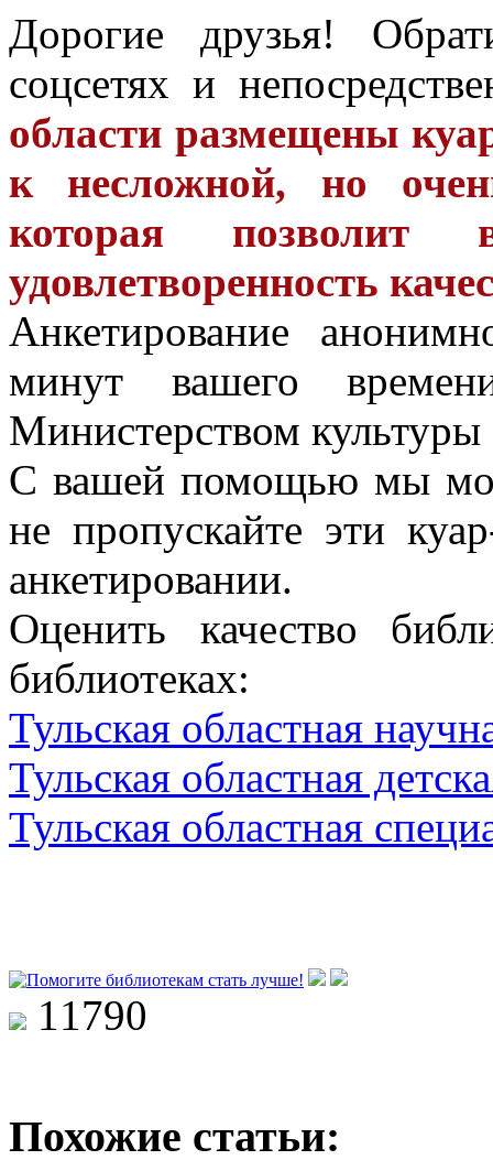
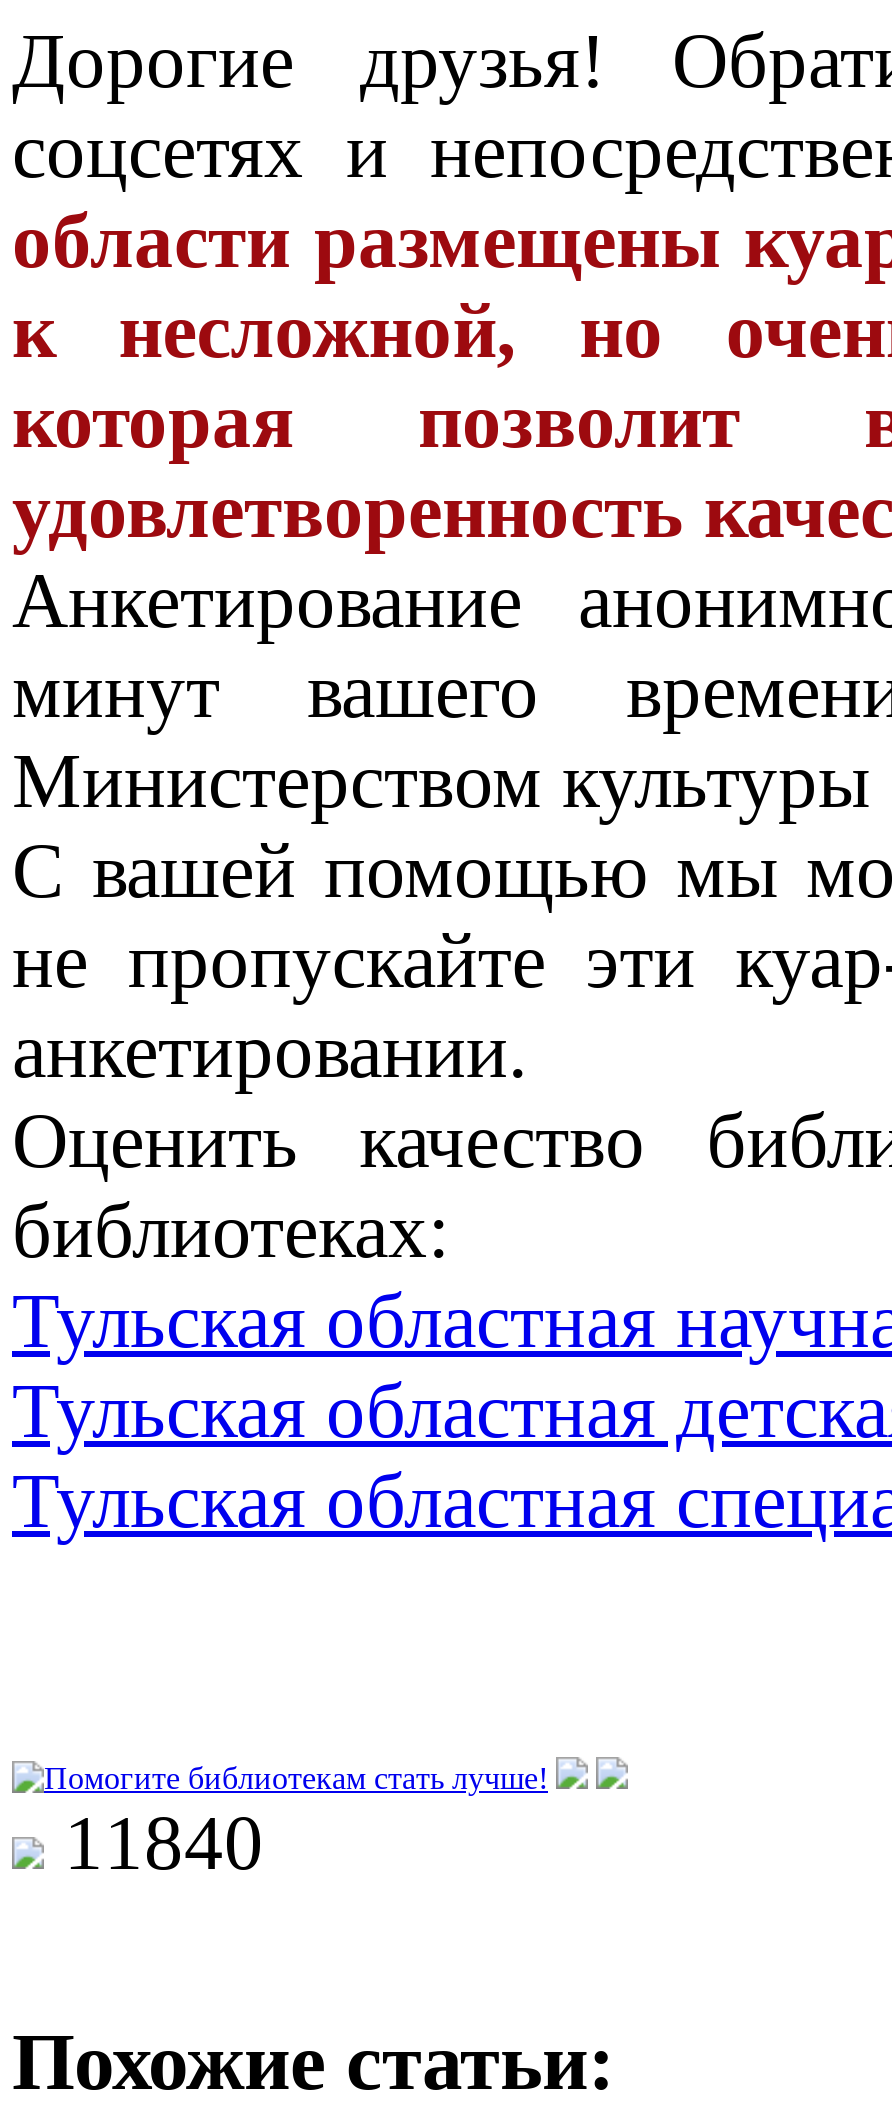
[26,991,147,1039] 11790 -> [44,1799,264,1885] 11840

